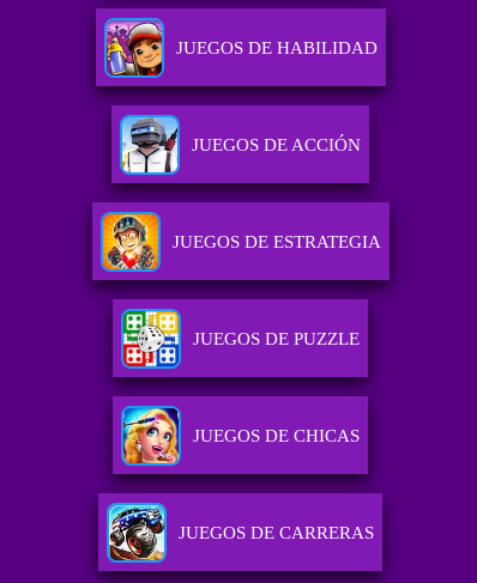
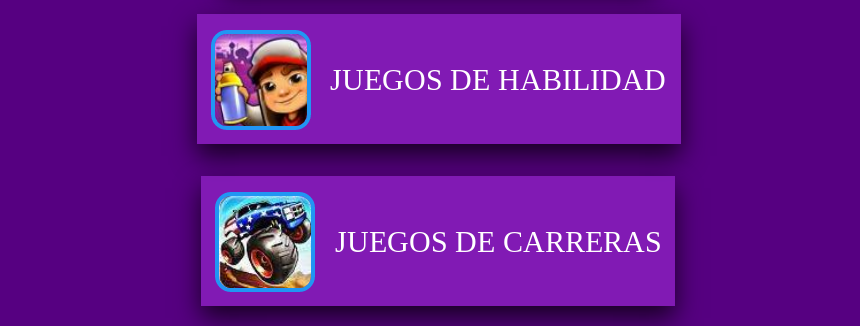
[111,114,361,176] [image] | JUEGOS DE ACCIÓN -> none
[92,202,393,286] [image] | JUEGOS DE ESTRATEGIA -> none
[113,299,368,382] [image] | JUEGOS DE PUZZLE -> none
[111,399,360,467] [image] | JUEGOS DE CHICAS -> none

